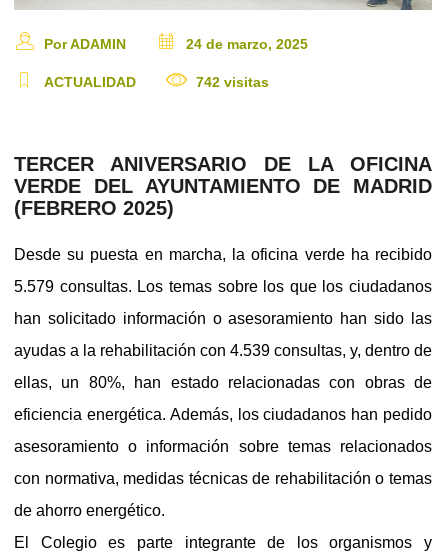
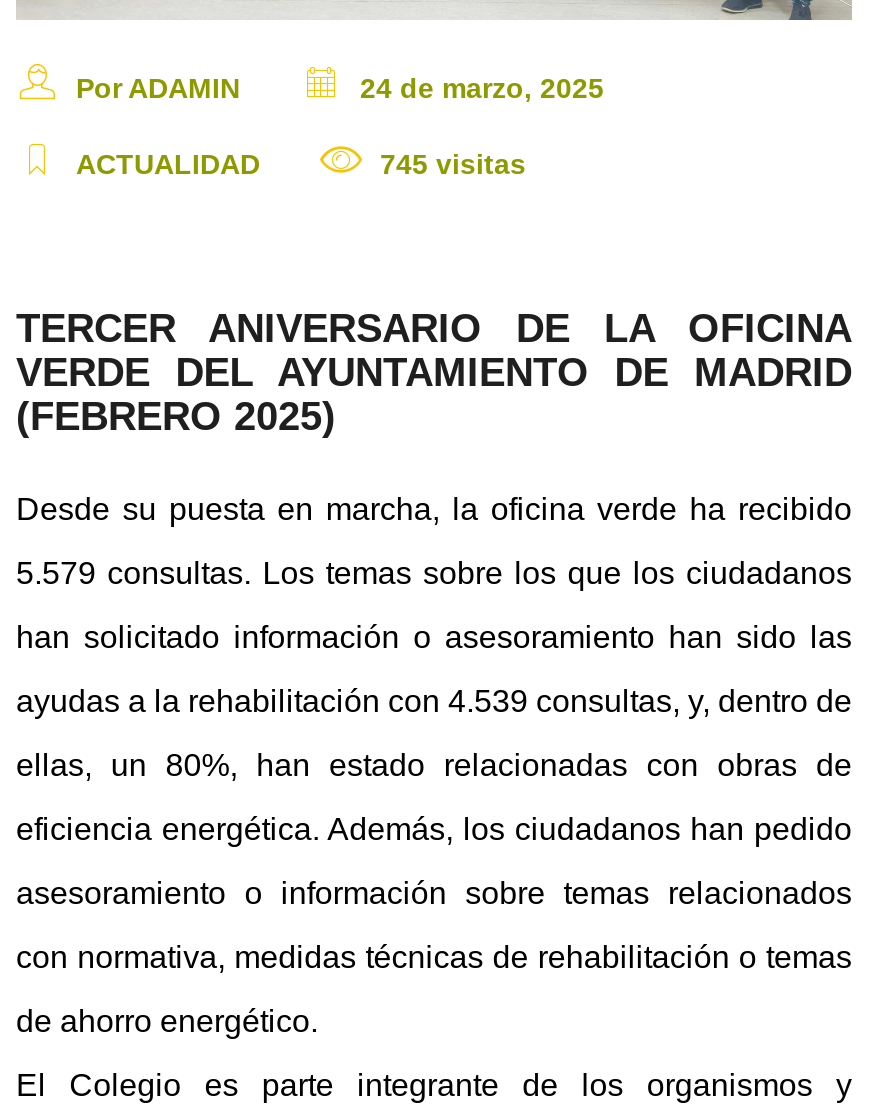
[192,74,269,90] 742 visitas -> [372,148,526,180] 745 visitas

